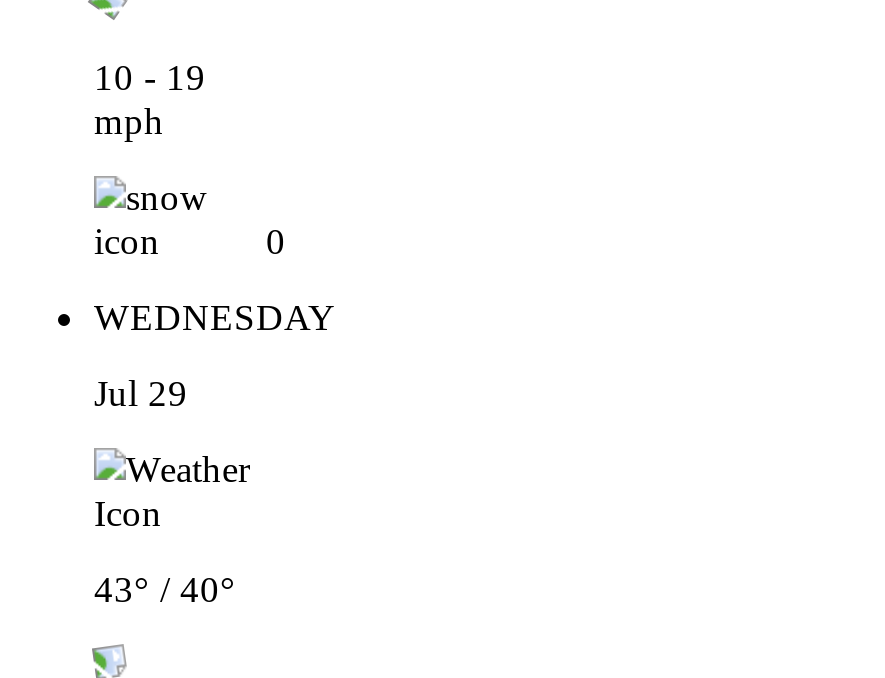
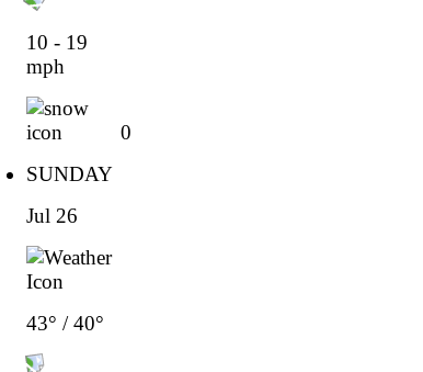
[94,296,336,338] WEDNESDAY -> [26,162,113,185] SUNDAY
[94,372,188,414] Jul 29 -> [26,204,78,227] Jul 26

